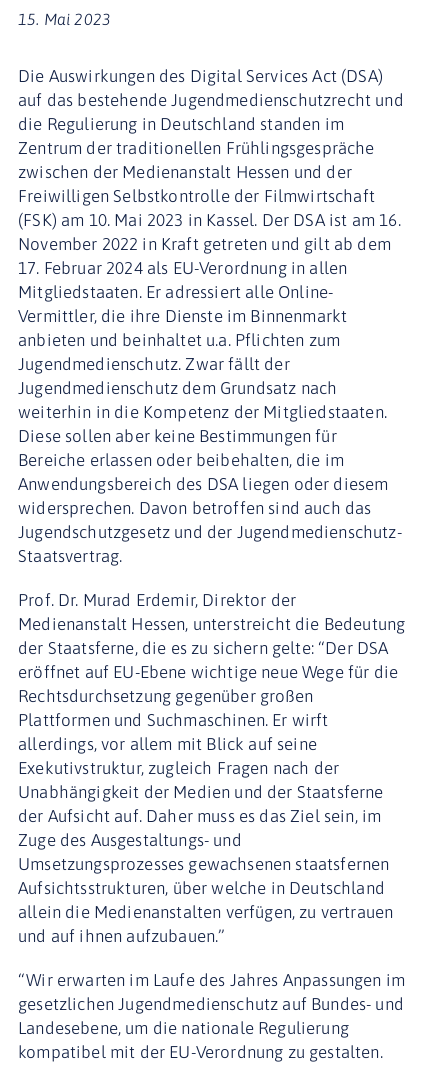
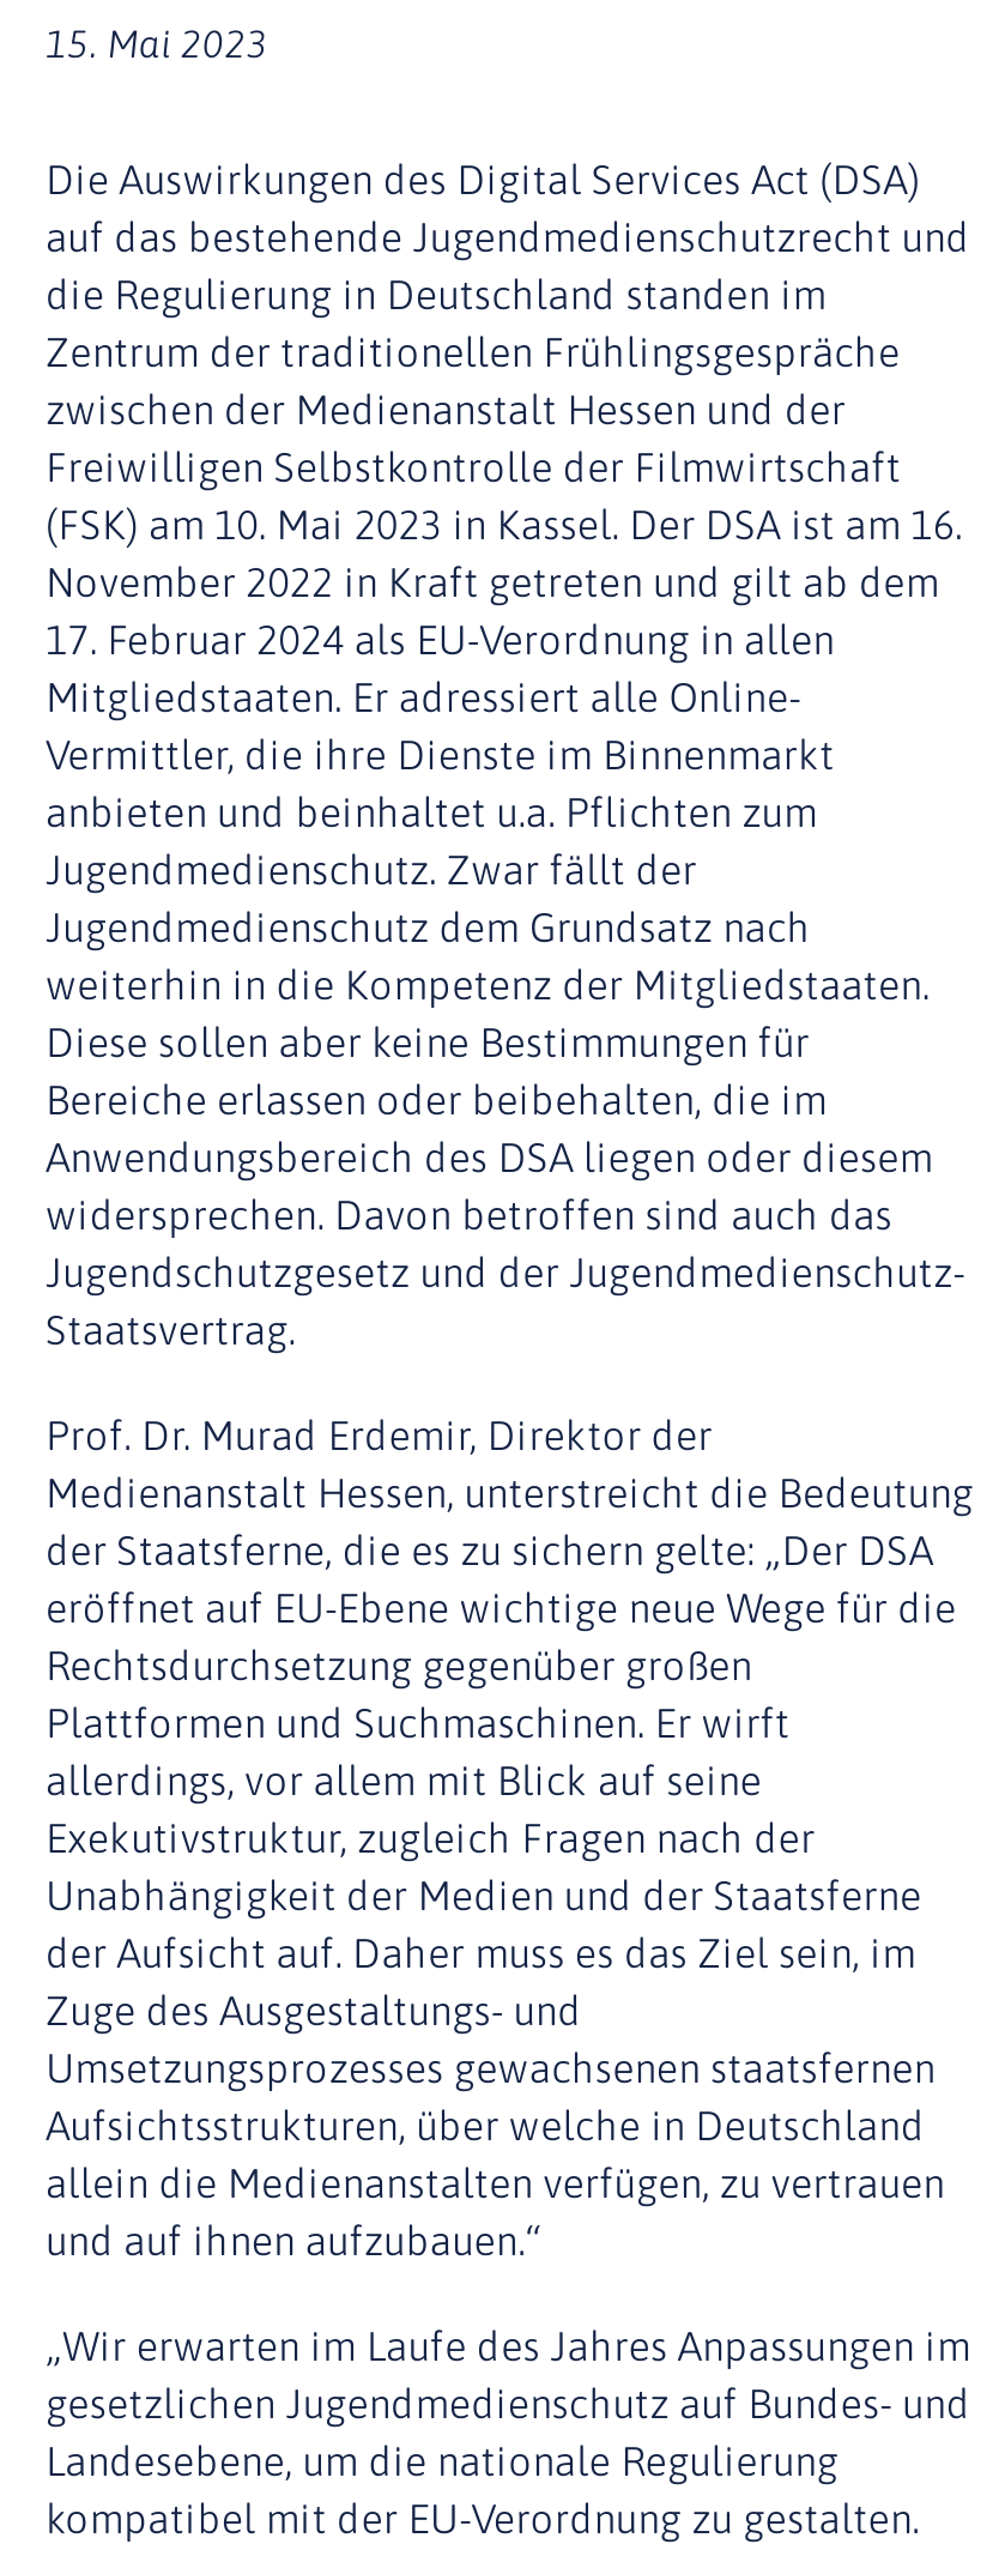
[18,638,388,658] der Staatsferne, die es zu sichern gelte: “Der DSA -> [46,1527,933,1575] der Staatsferne, die es zu sichern gelte: „Der DSA
[18,926,225,946] und auf ihnen aufzubauen.” -> [46,2217,542,2265] und auf ihnen aufzubauen.“
[18,970,405,990] “Wir erwarten im Laufe des Jahres Anpassungen im -> [46,2323,971,2371] „Wir erwarten im Laufe des Jahres Anpassungen im

